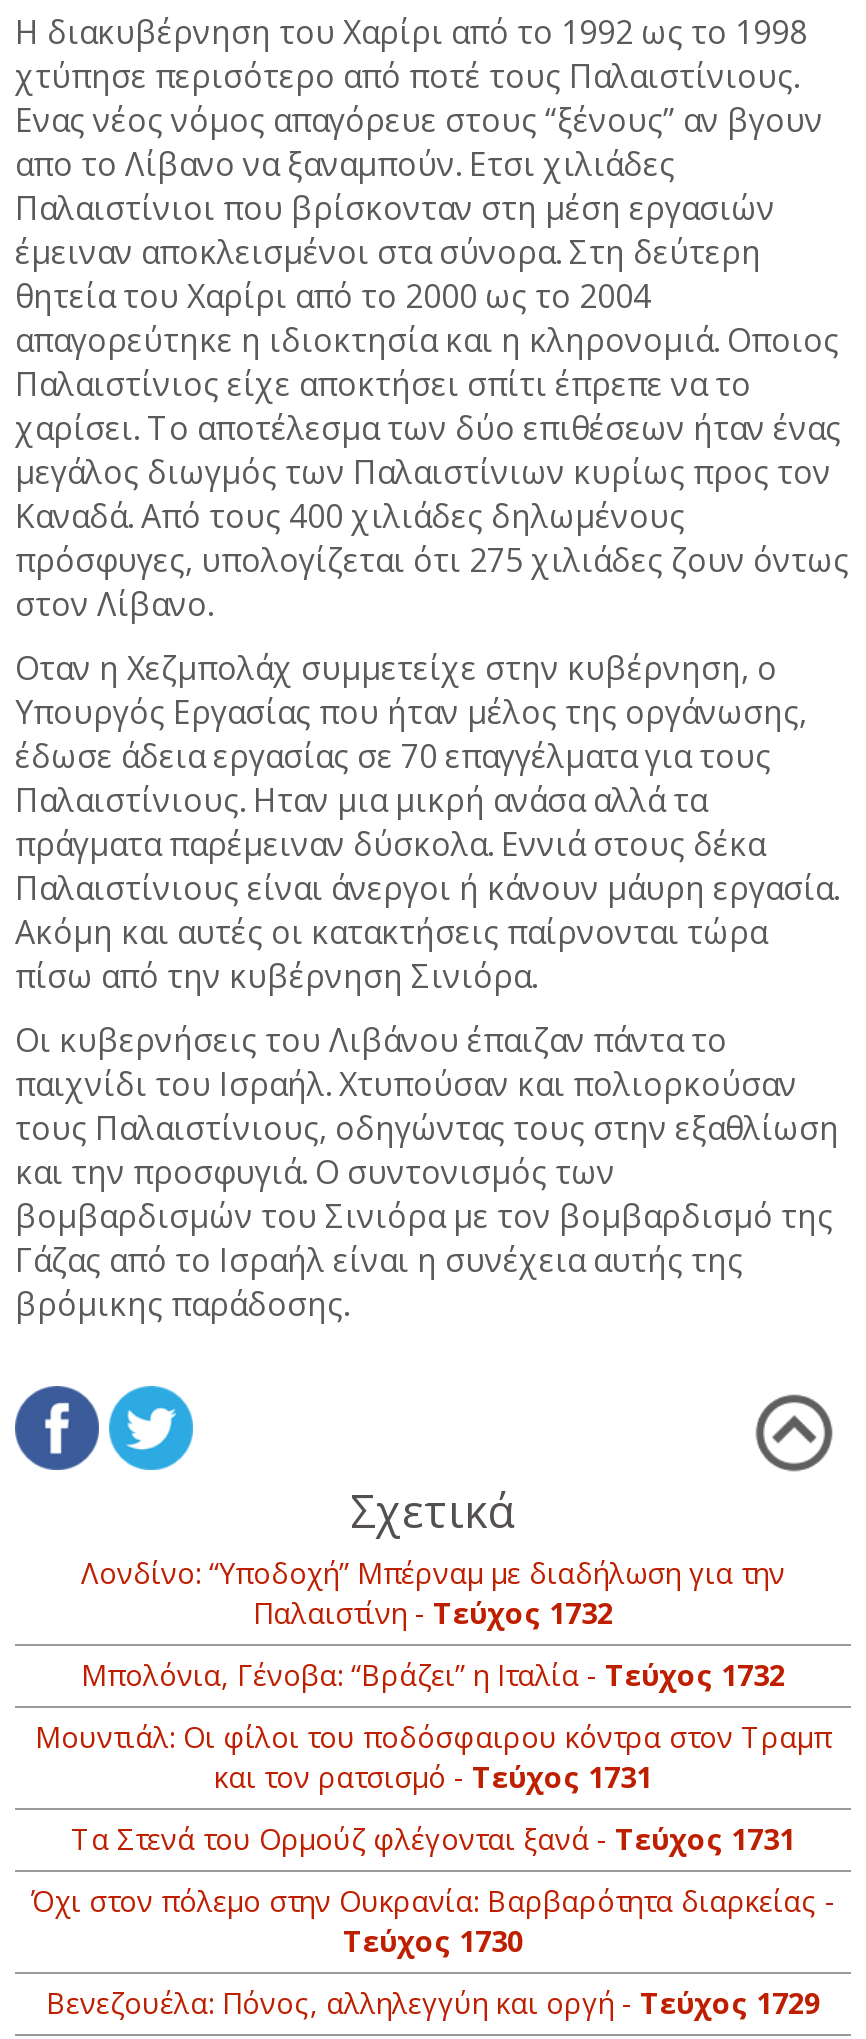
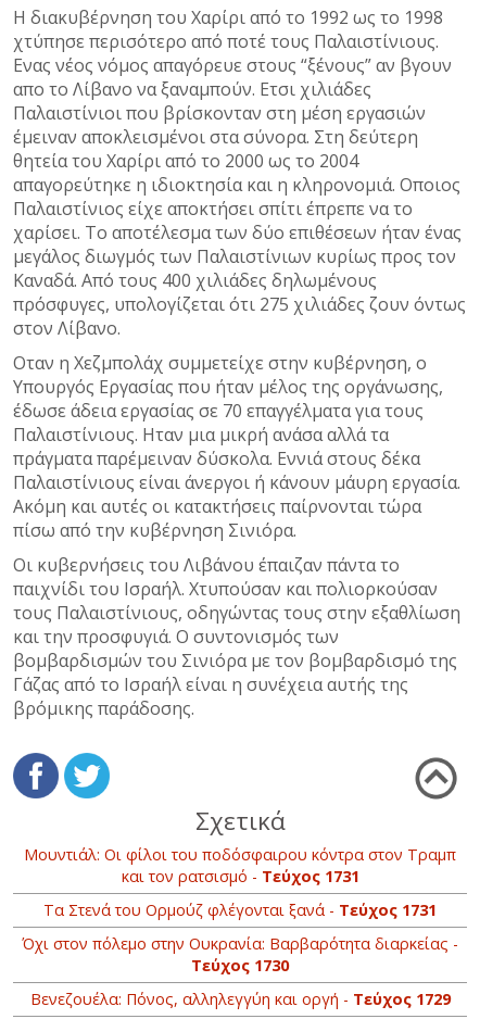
[81,1553,785,1693] Λονδίνο: “Υποδοχή” Μπέρναμ με διαδήλωση για την | Παλαιστίνη - Τεύχος 1732 | Μπολόνια, Γένοβα: “Βράζει” η Ιταλία - Τεύχος 1732 -> none

